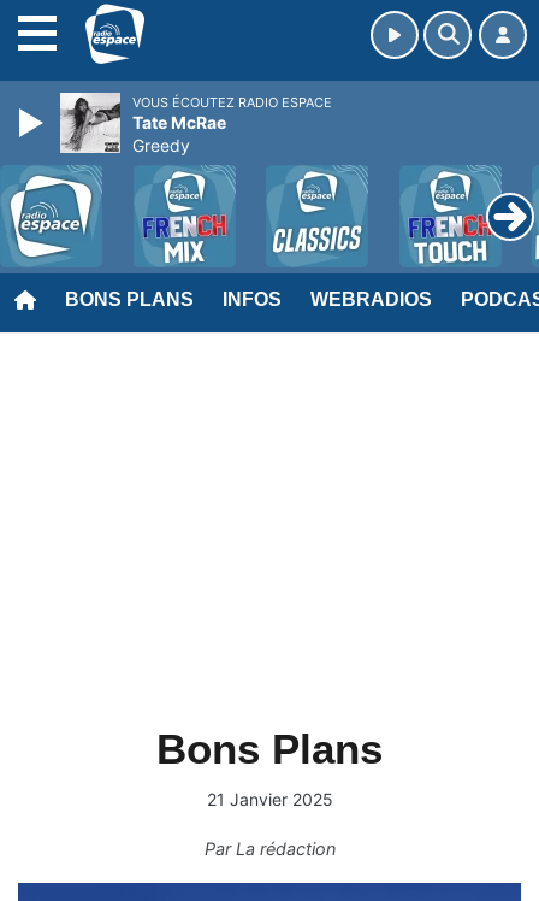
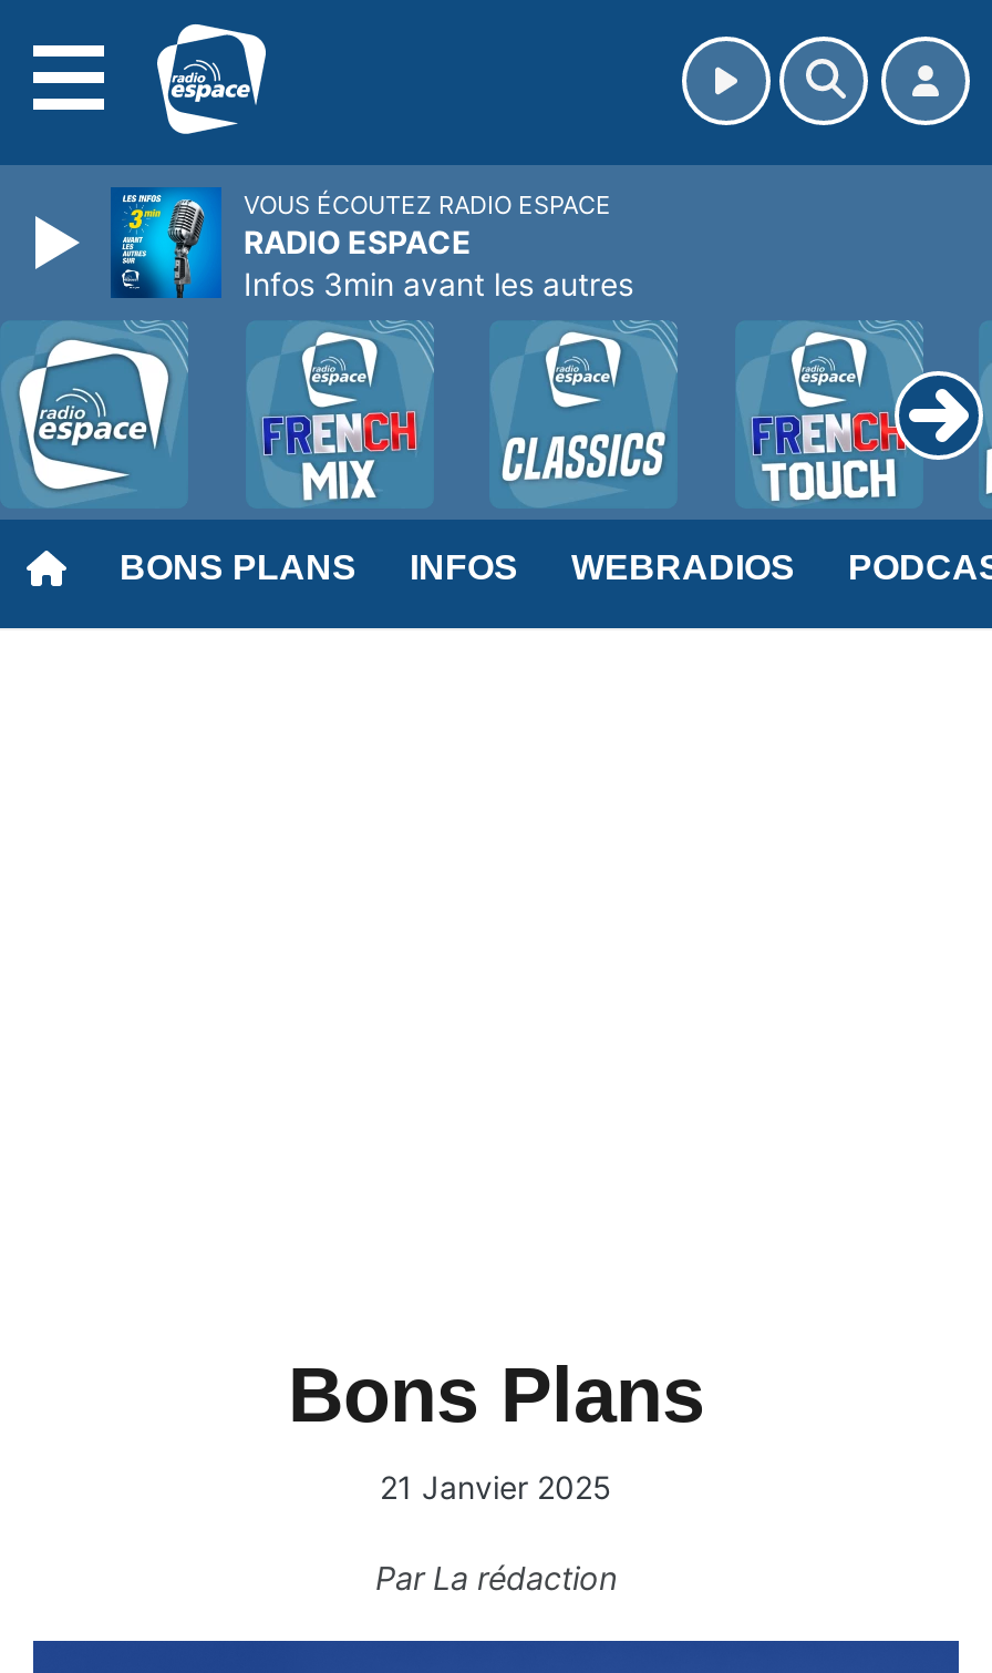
[59,92,226,155] [image] | Tate McRae | Greedy -> [108,185,633,302] [image] | RADIO ESPACE | Infos 3min avant les autres

